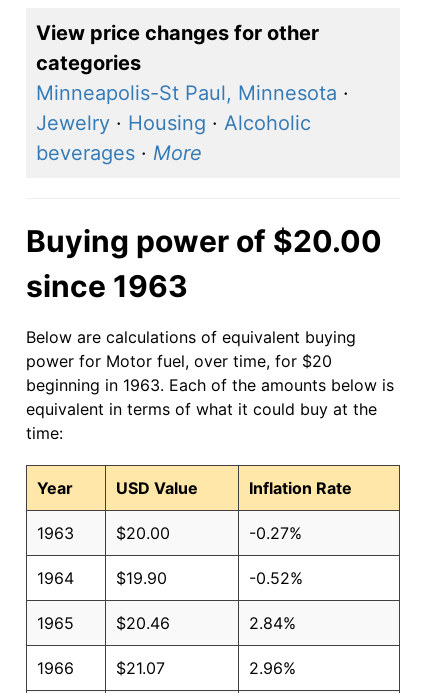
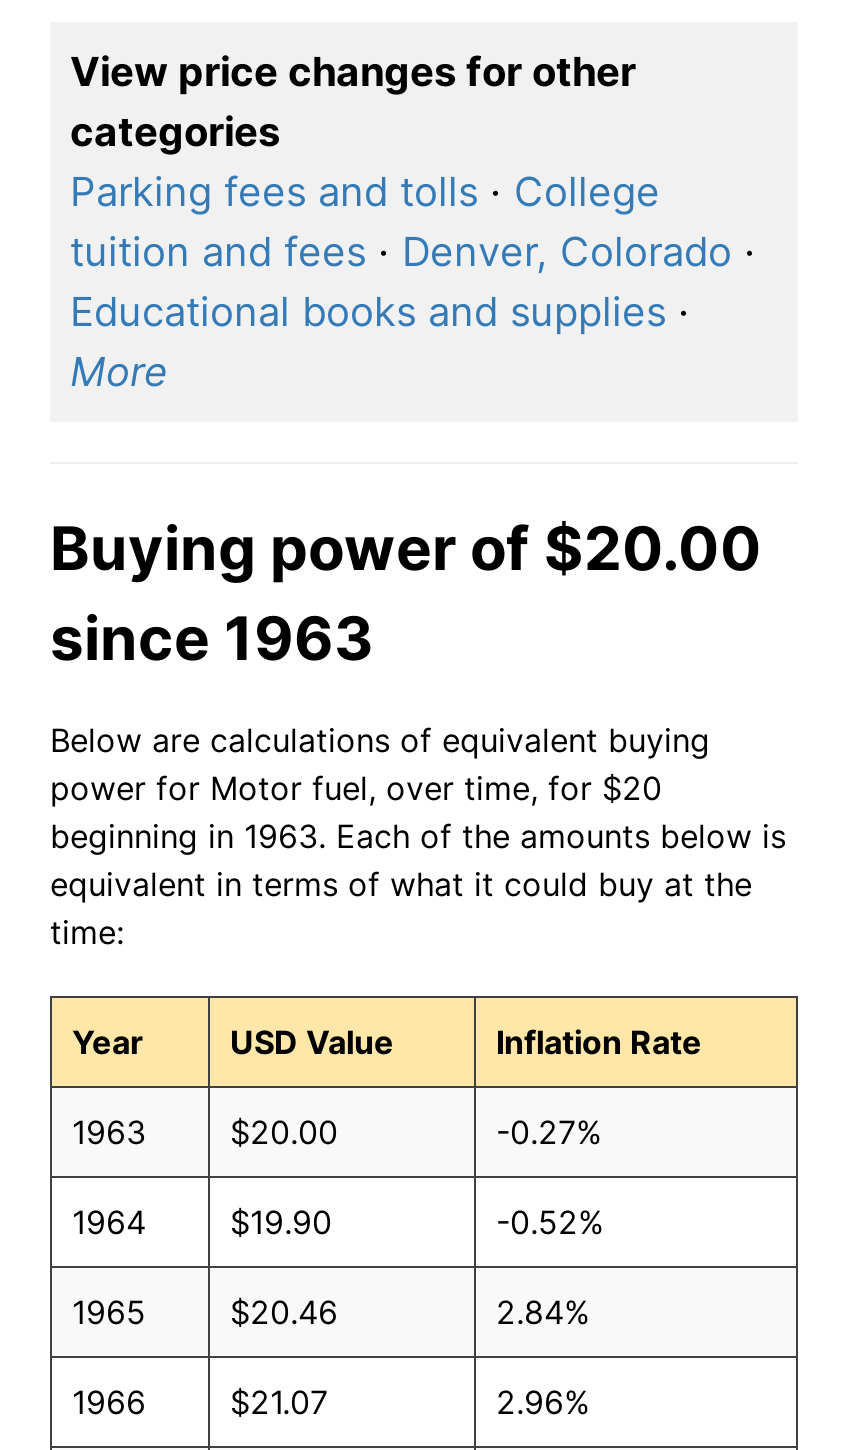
[36,81,349,165] Minneapolis-St Paul, Minnesota · | Jewelry · Housing · Alcoholic | beverages · More -> [70,168,756,396] Parking fees and tolls · College | tuition and fees · Denver, Colorado · | Educational books and supplies · | More

